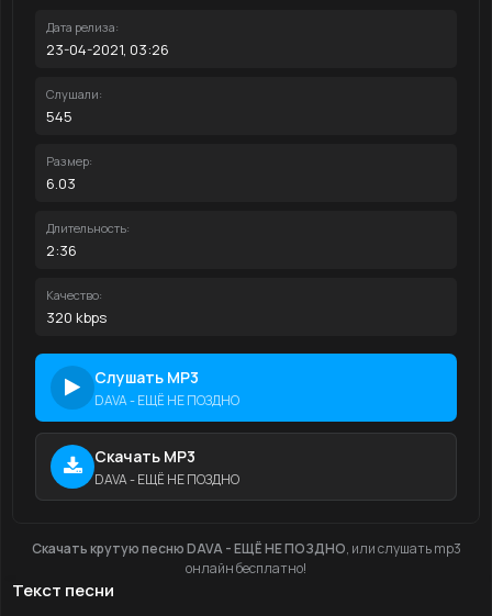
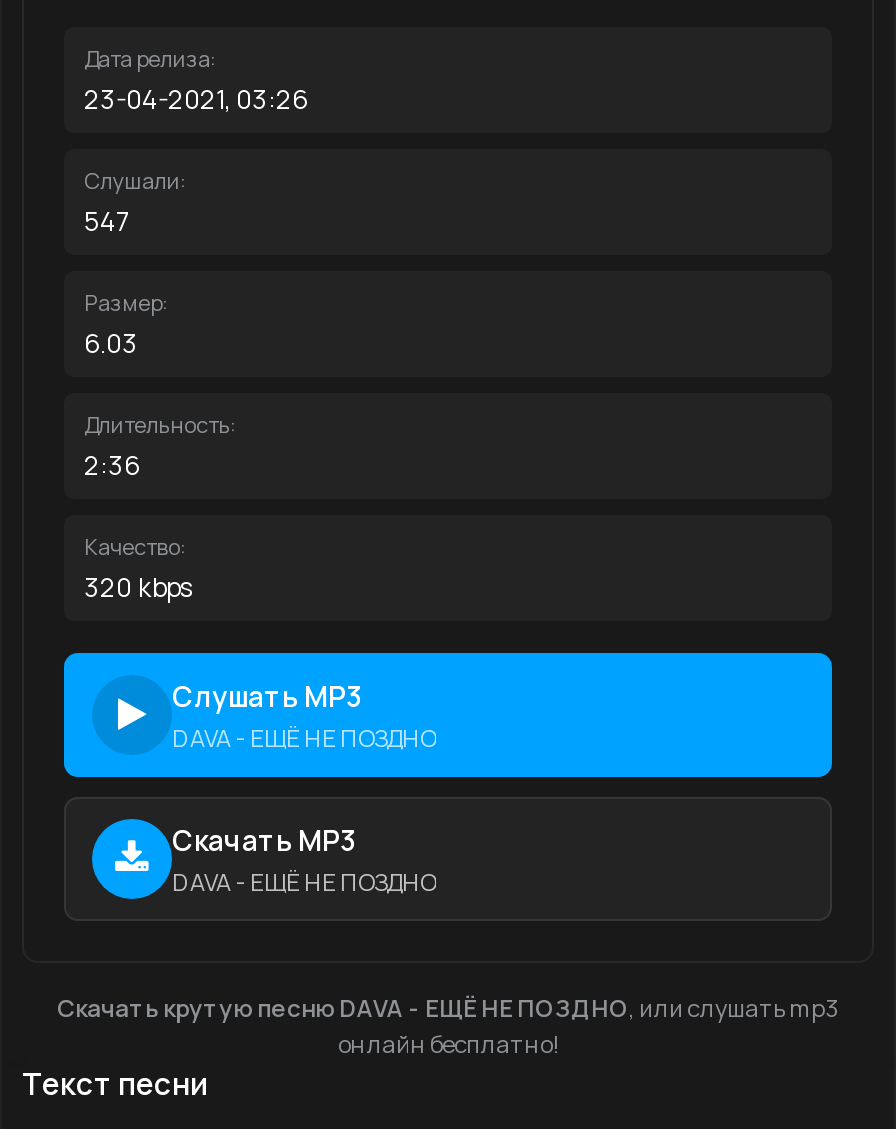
[46,107,72,126] 545 -> [84,203,130,239] 547

